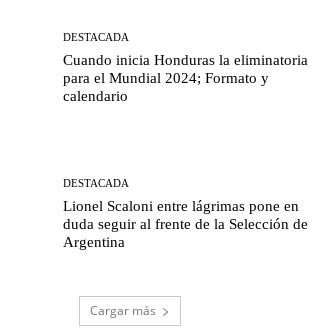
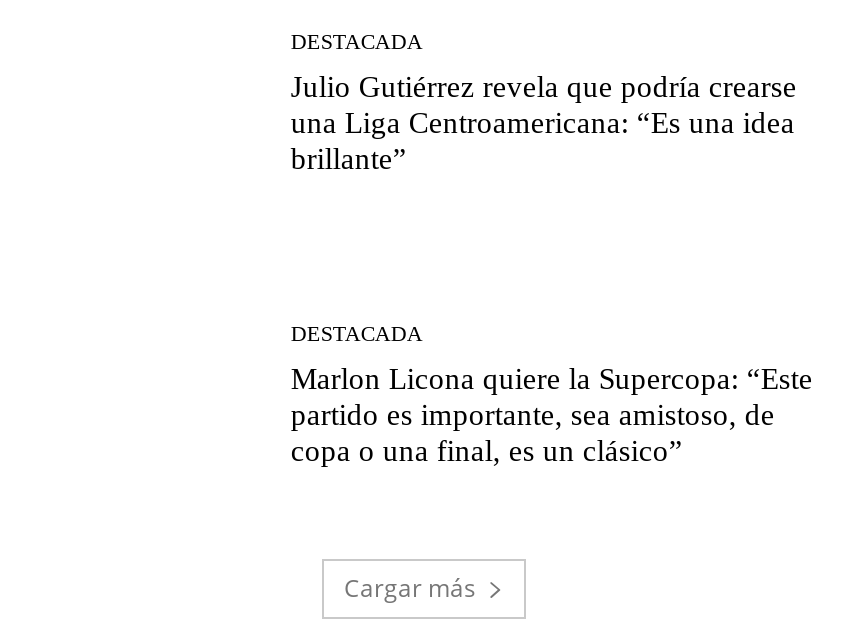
[63,52,308,104] Cuando inicia Honduras la eliminatoria | para el Mundial 2024; Formato y | calendario -> [291,71,797,175] Julio Gutiérrez revela que podría crearse | una Liga Centroamericana: “Es una idea | brillante”
[63,198,308,250] Lionel Scaloni entre lágrimas pone en | duda seguir al frente de la Selección de | Argentina -> [291,363,813,467] Marlon Licona quiere la Supercopa: “Este | partido es importante, sea amistoso, de | copa o una final, es un clásico”

